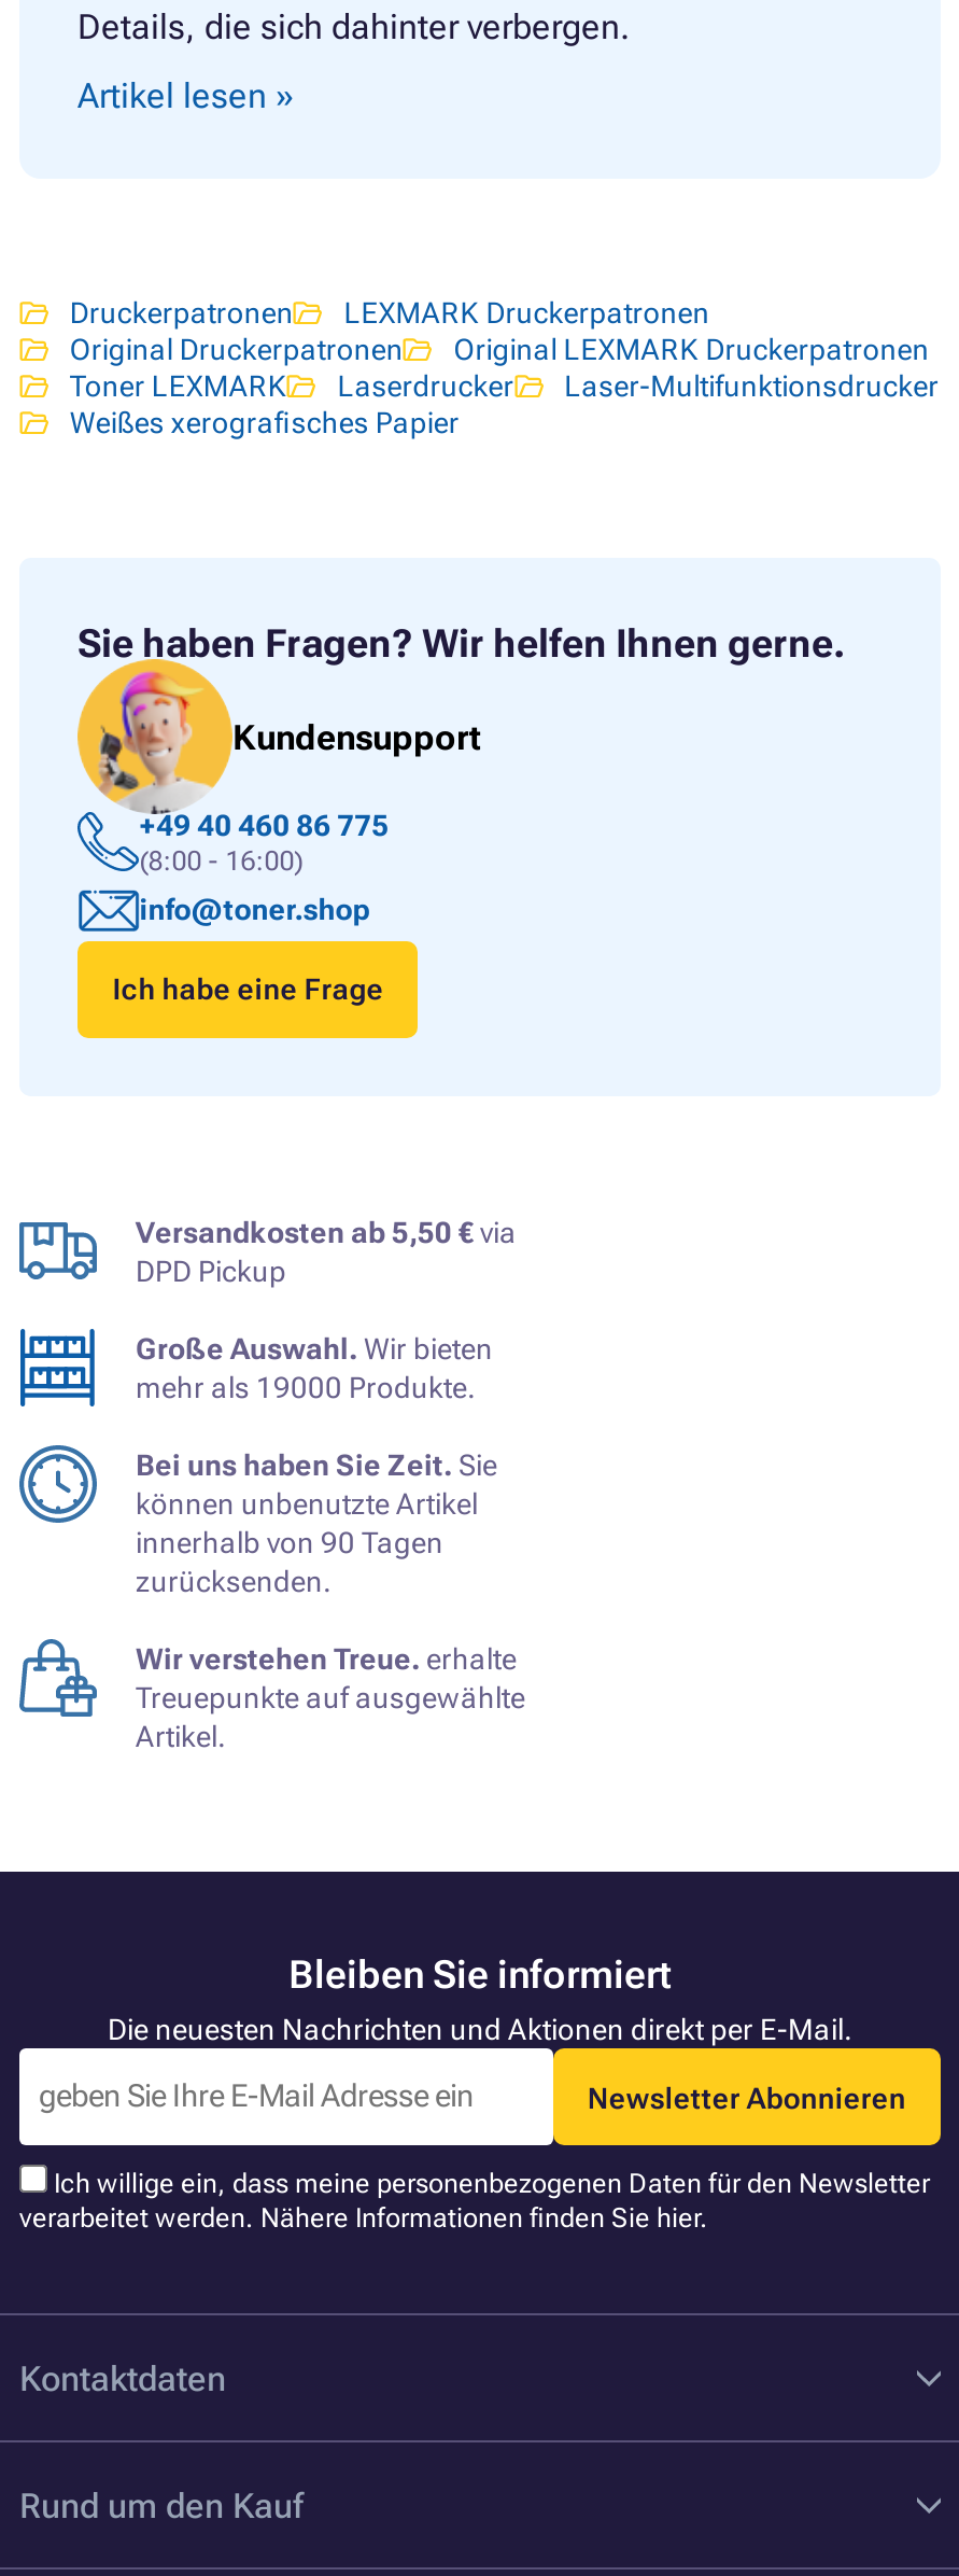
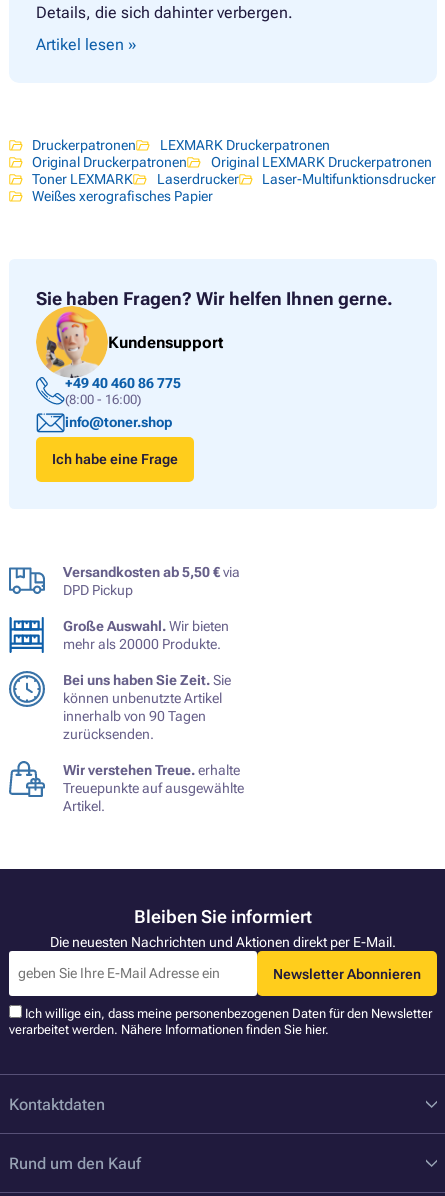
[136,1369,476,1404] mehr als 19000 Produkte. -> [63,636,221,652] mehr als 20000 Produkte.

